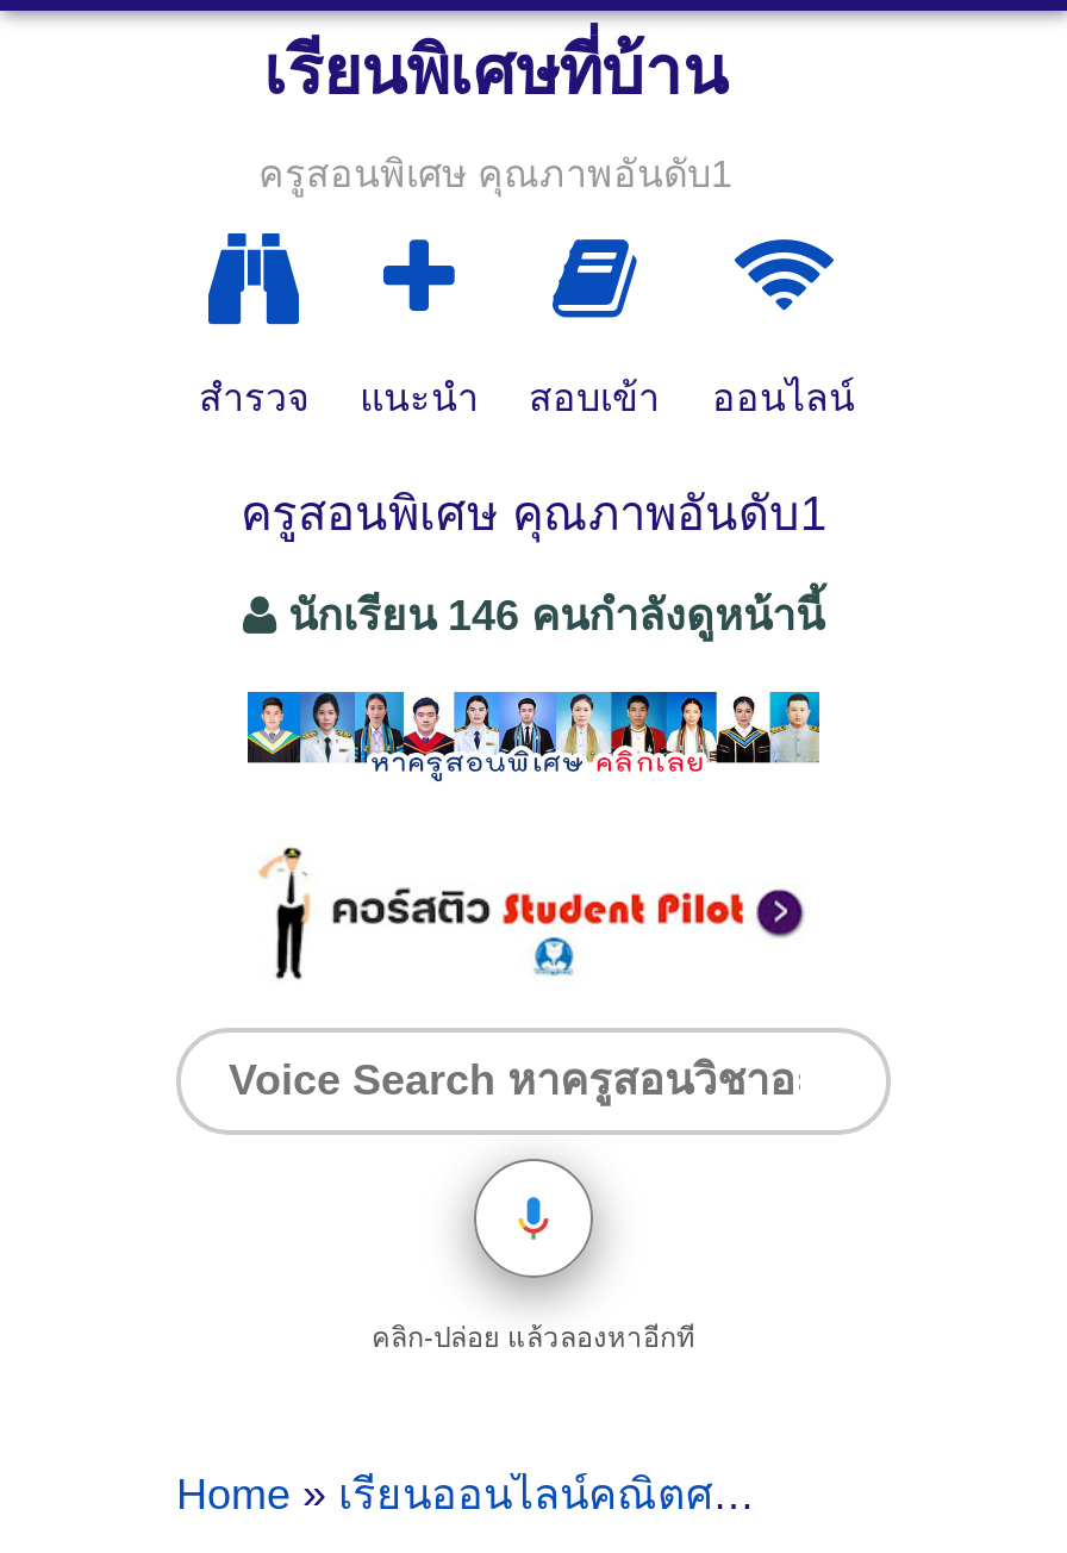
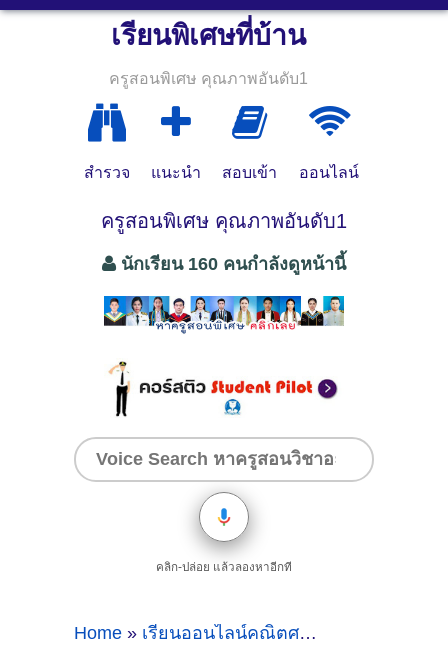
[276,592,824,640] นักเรียน 146 คนกำลังดูหน้านี้ -> [116,254,346,274] นักเรียน 160 คนกำลังดูหน้านี้

